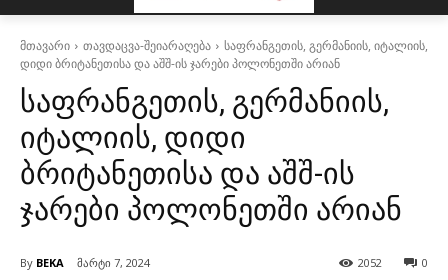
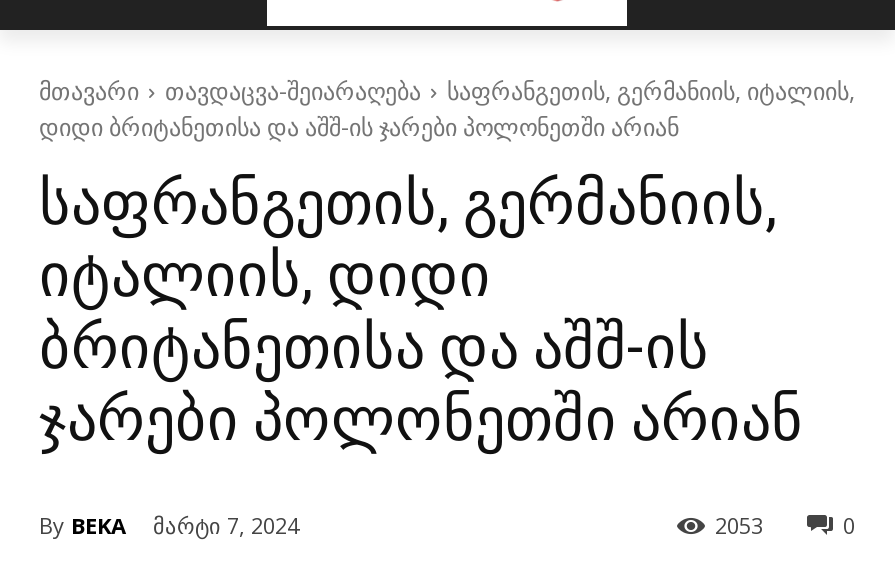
[358,255,382,270] 2052 -> [715,510,763,540] 2053

